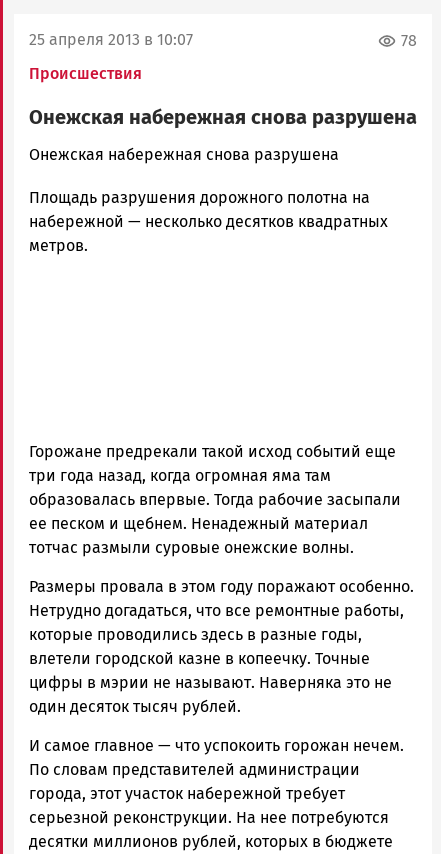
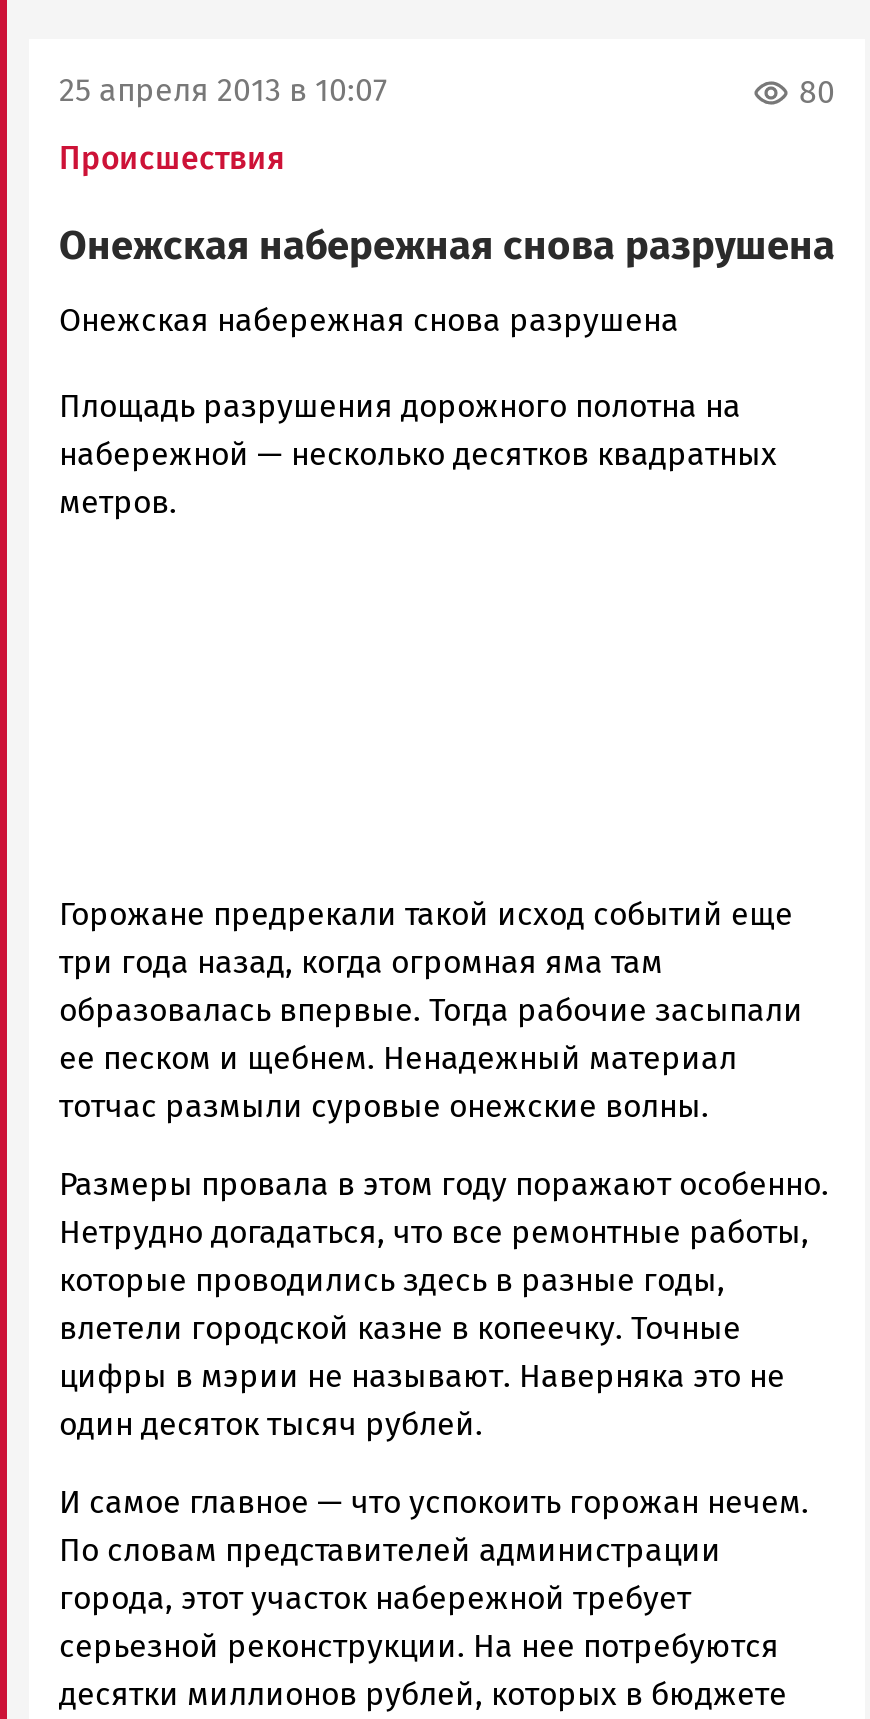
[401,31,417,50] 78 -> [799,74,835,112] 80

